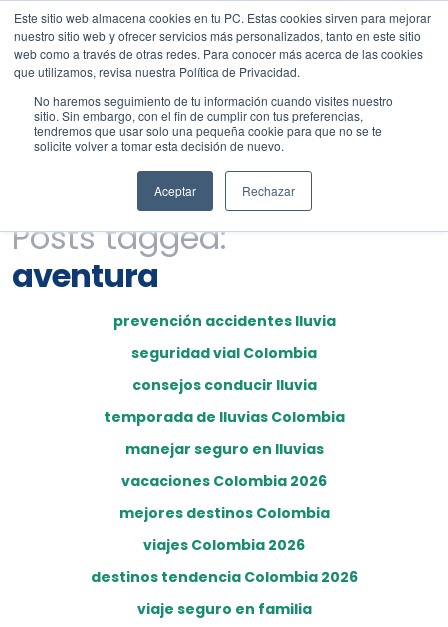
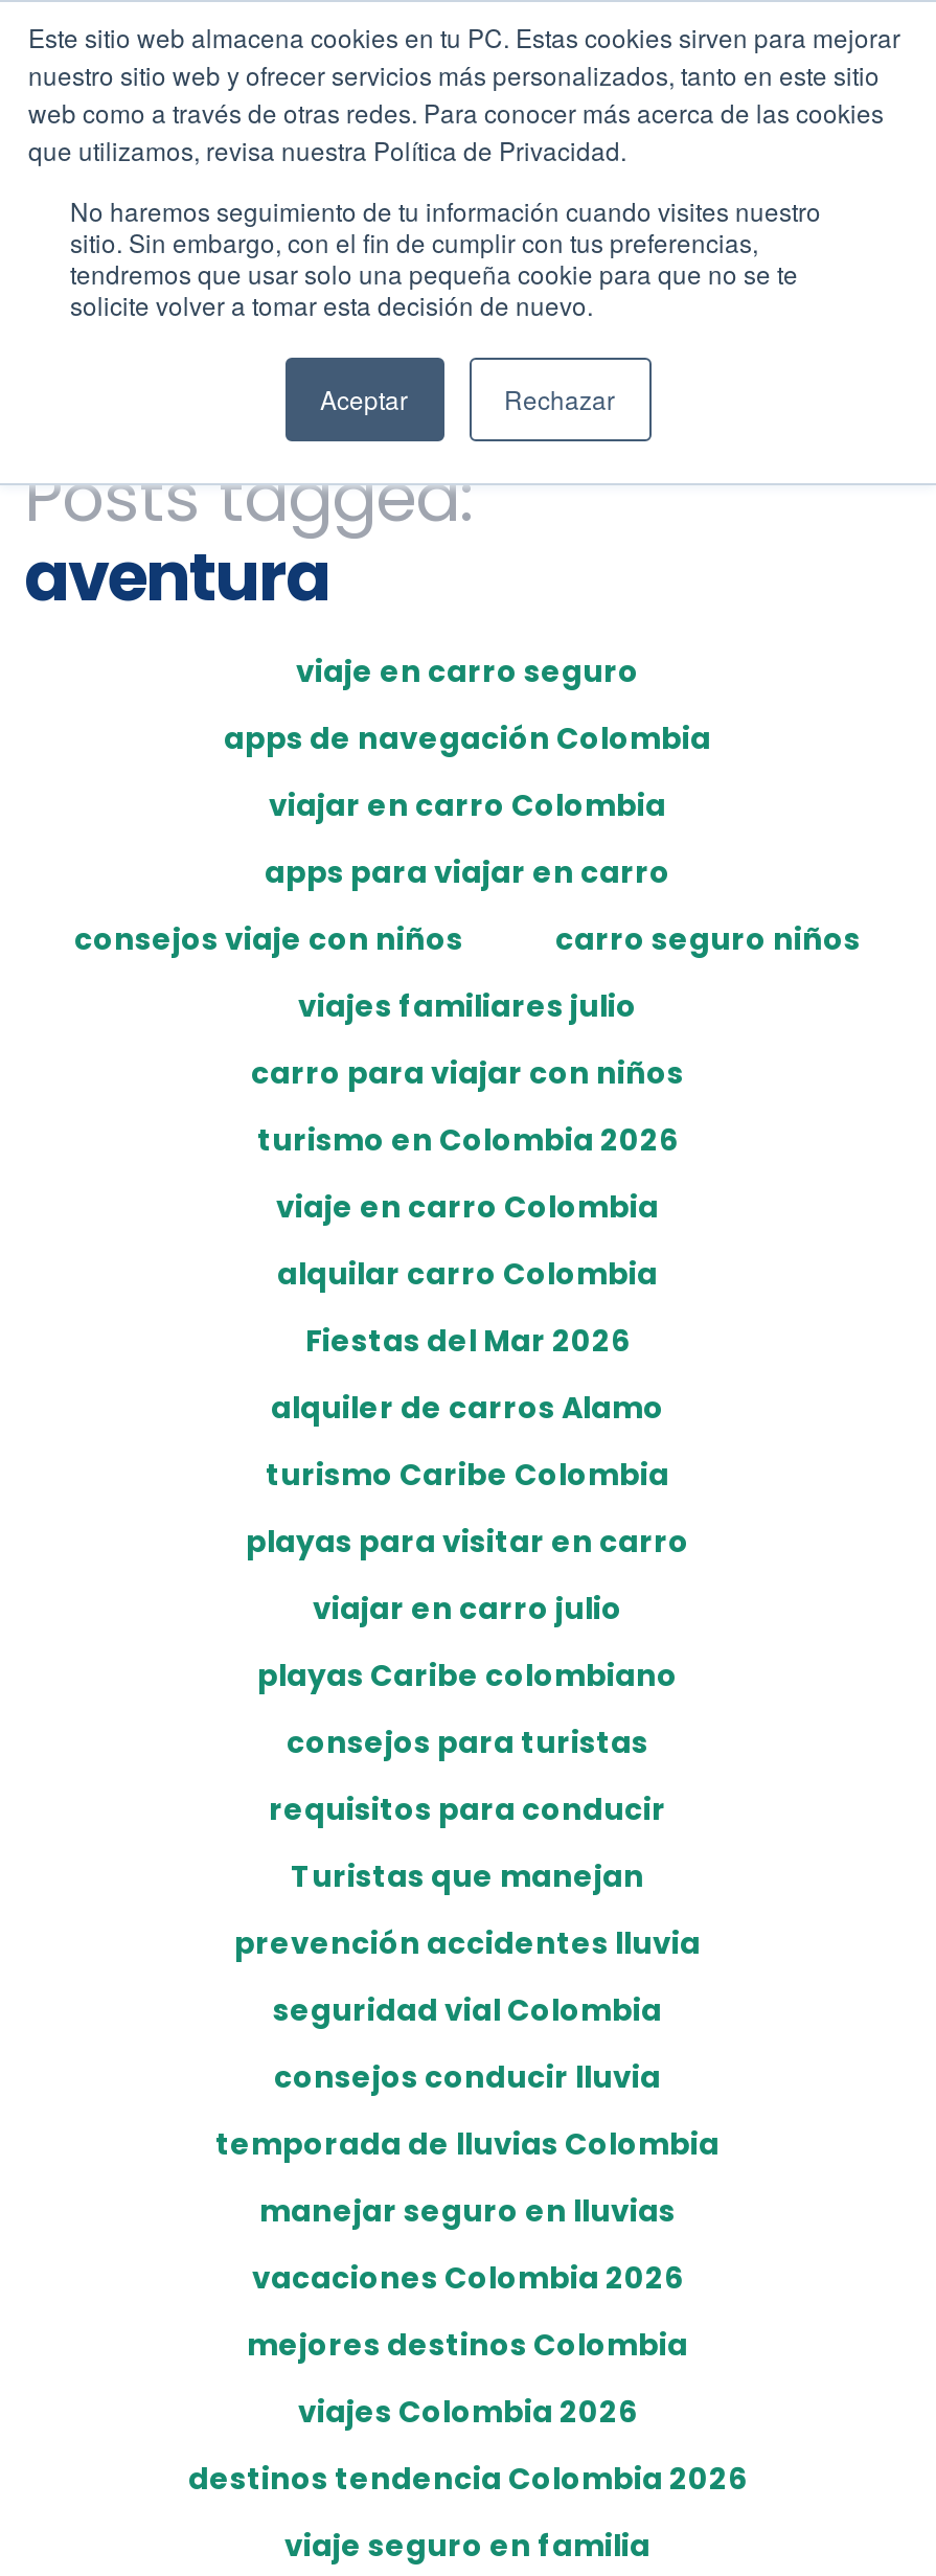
none -> [74,651,861,1897] viaje en carro seguro | apps de navegación Colombia | viajar en carro Colombia | apps para viajar en carro | consejos viaje con niños | carro seguro niños | viajes familiares julio | carro para viajar con niños | turismo en Colombia 2026 | viaje en carro Colombia | alquilar carro Colombia | Fiestas del Mar 2026 | alquiler de carros Alamo | turismo Caribe Colombia | playas para visitar en carro | viajar en carro julio | playas Caribe colombiano | consejos para turistas | requisitos para conducir | Turistas que manejan

